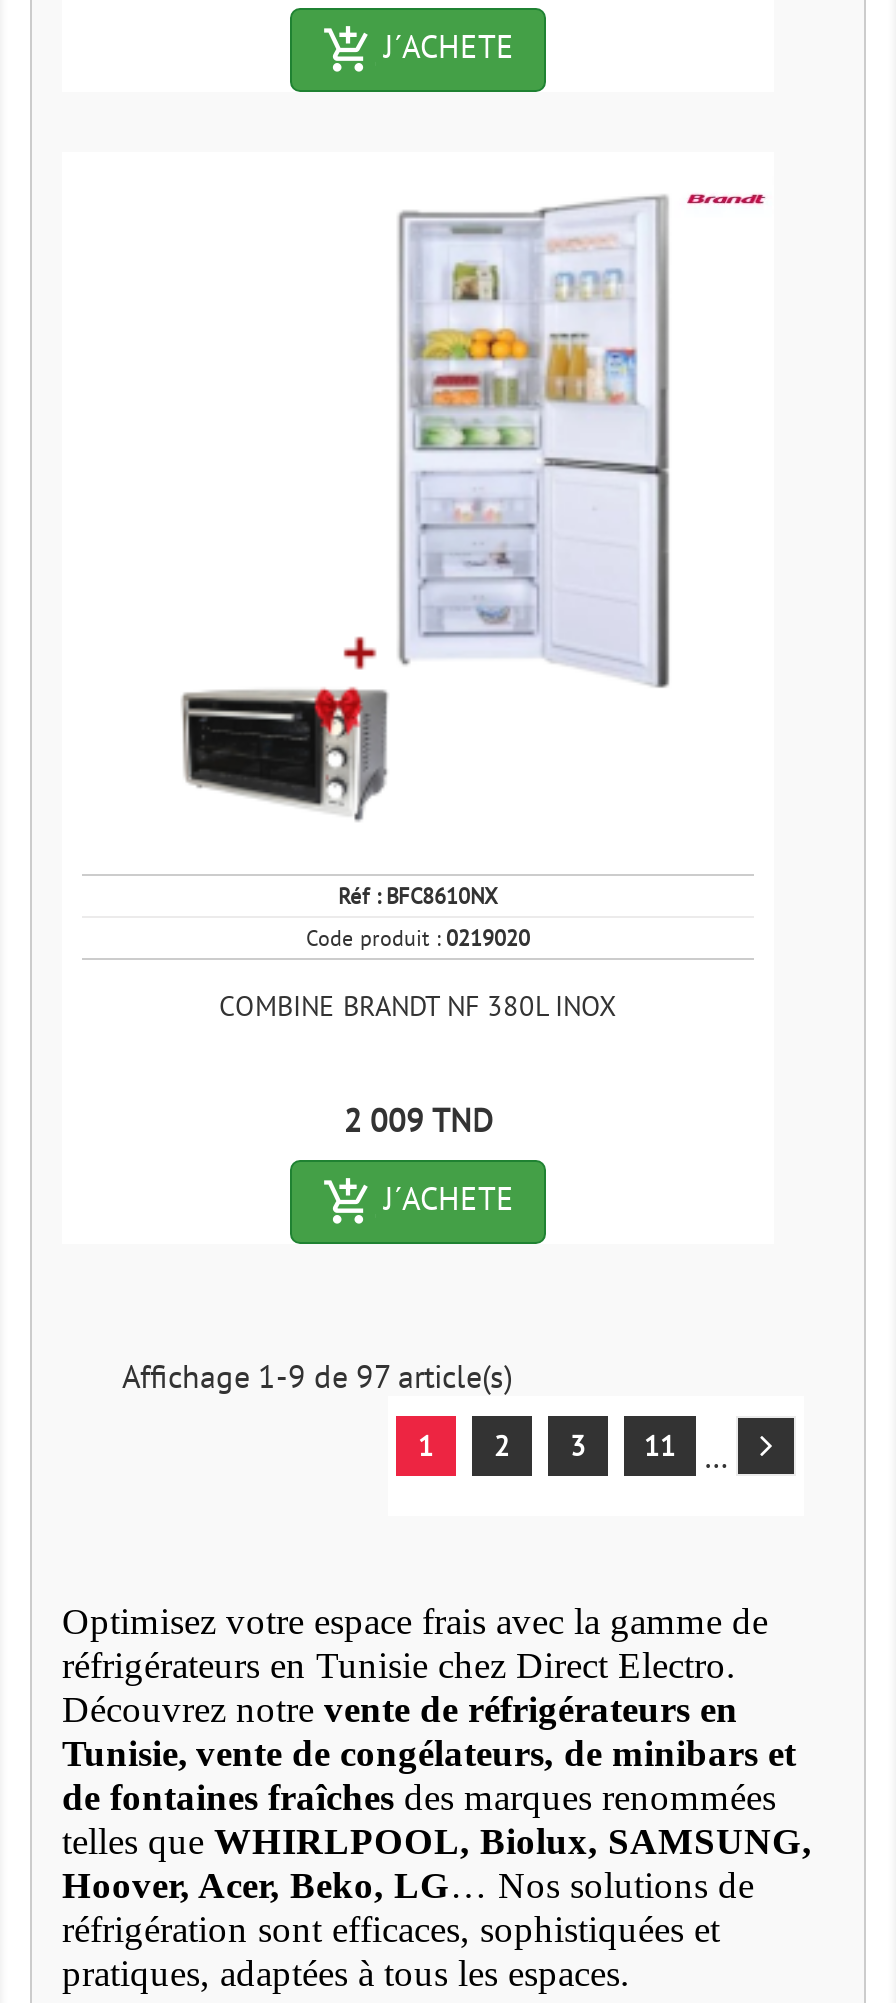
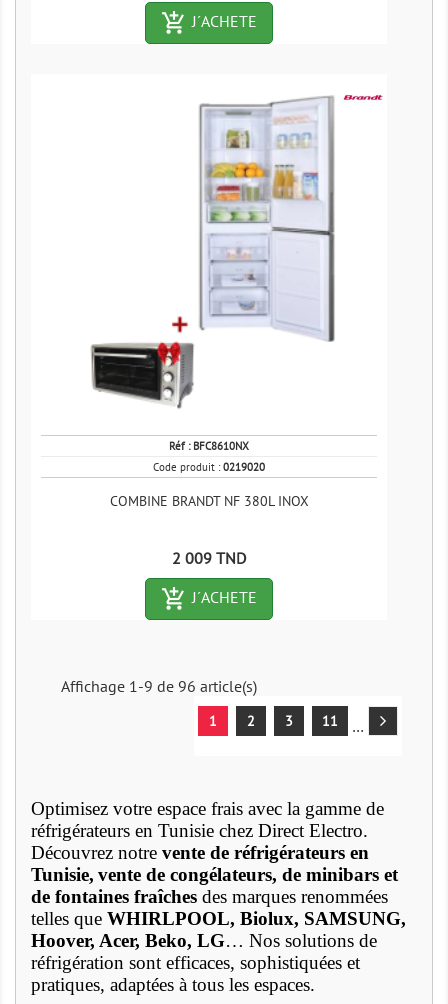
[122,1356,512,1396] Affichage 1-9 de 97 article(s) -> [61,676,257,696] Affichage 1-9 de 96 article(s)

